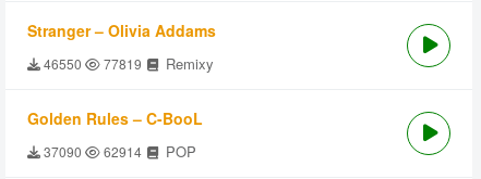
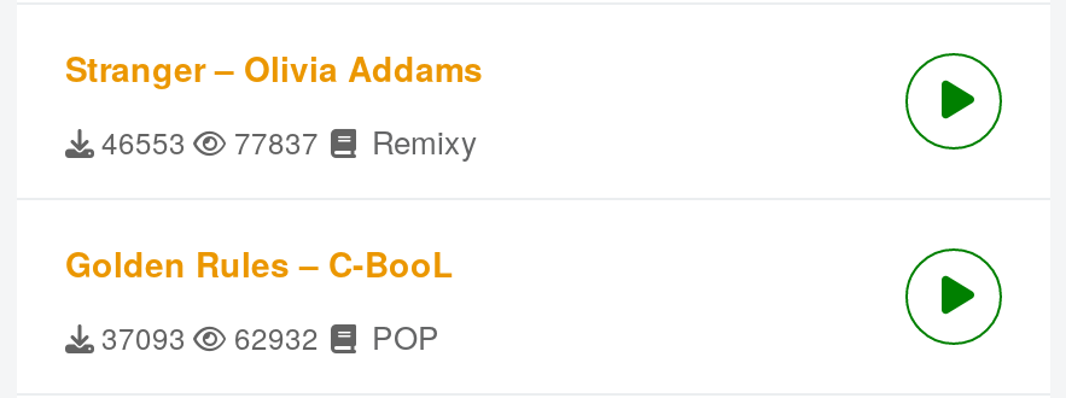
[40,54,85,73] 46550 -> [94,121,193,162] 46553
[100,54,145,73] 77819 -> [227,121,326,162] 77837
[40,142,85,161] 37090 -> [94,316,193,357] 37093
[100,142,145,161] 62914 -> [227,316,326,357] 62932

